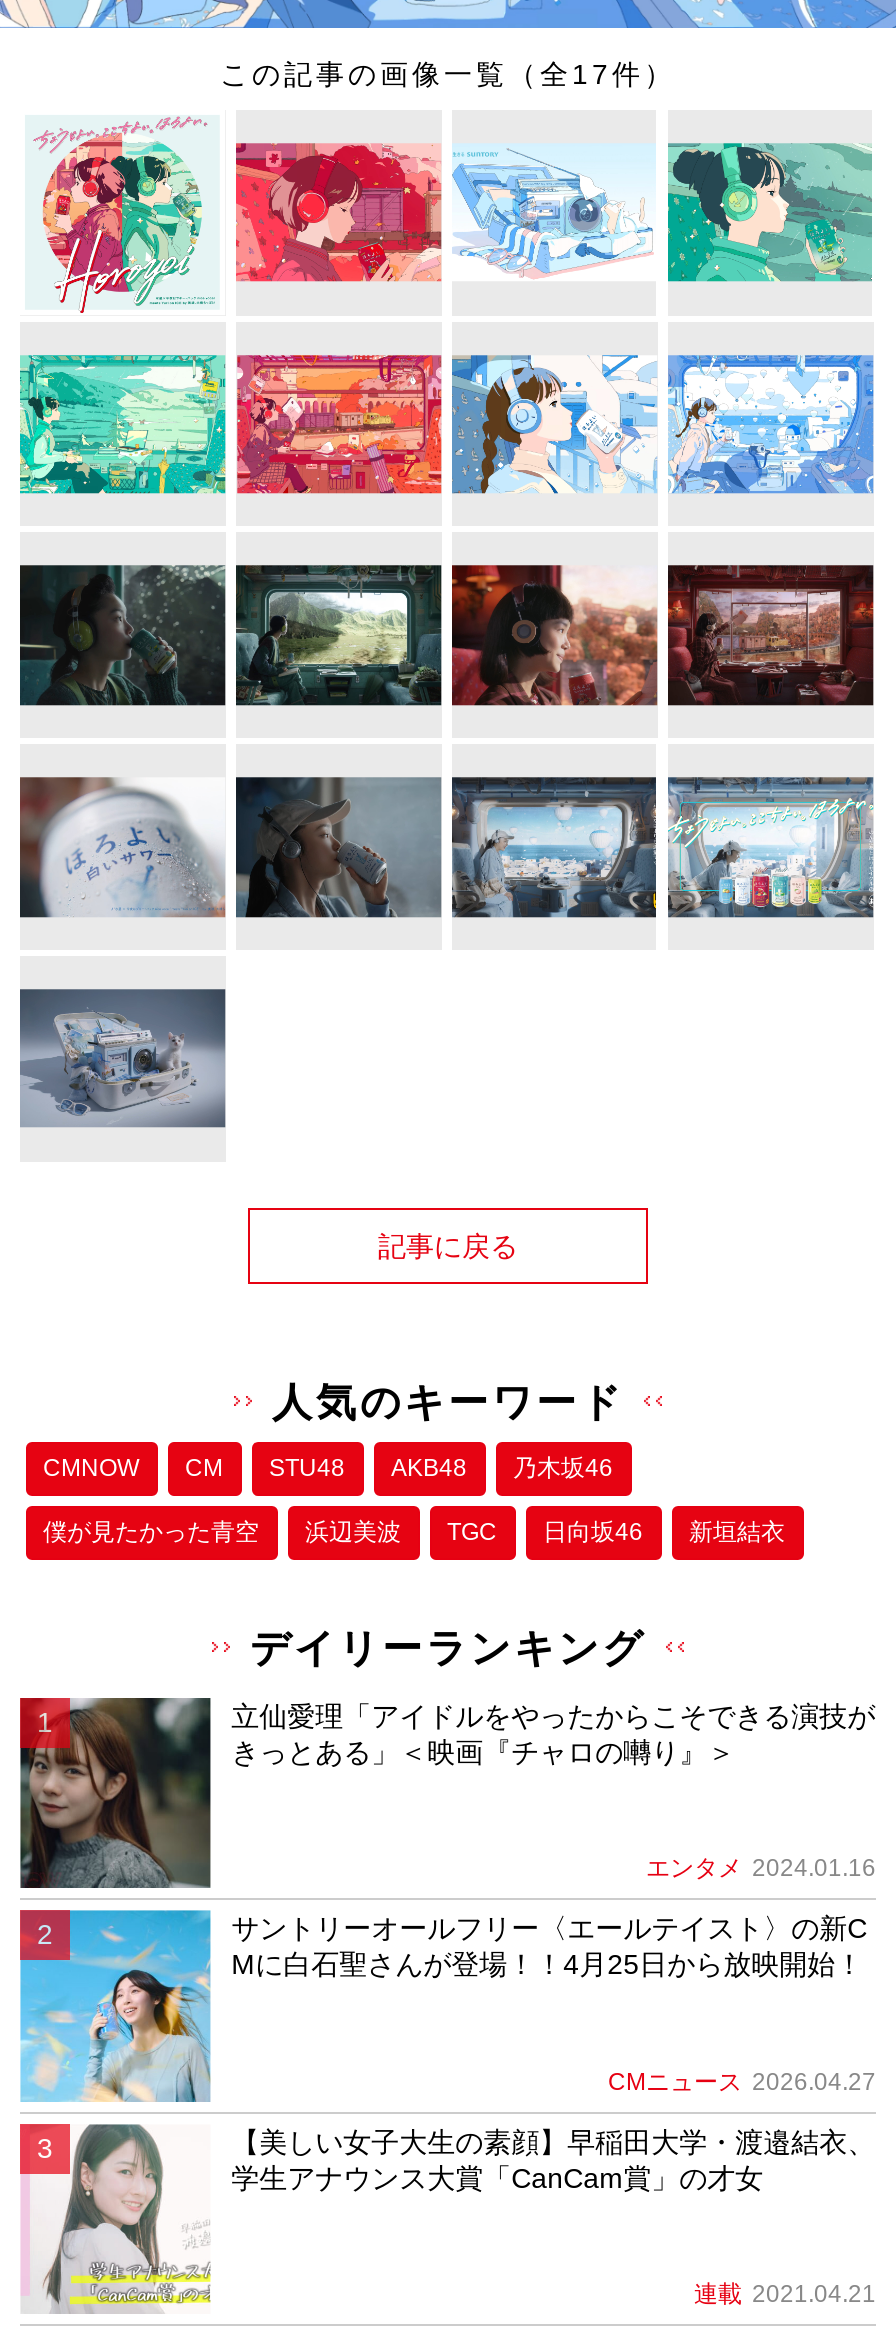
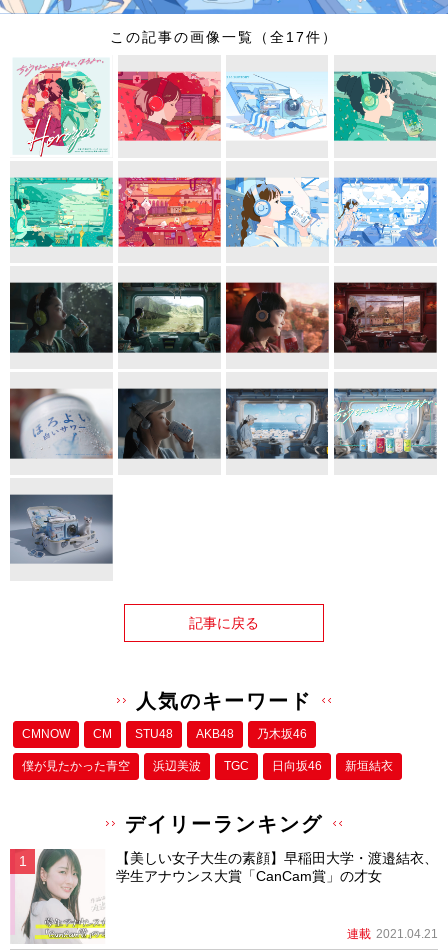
[18,1696,875,1890] [image] | 立仙愛理「アイドルをやったからこそできる演技が | きっとある」＜映画『チャロの囀り』＞ -> none
[18,1854,876,2104] [image] | エンタメ 2024.01.16 | サントリーオールフリー〈エールテイスト〉の新C | Mに白石聖さんが登場！！4月25日から放映開始！ -> none
[608,2067,876,2095] CMニュース 2026.04.27 -> none

